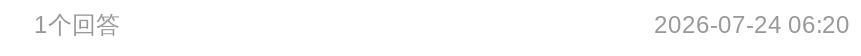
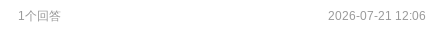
[654,11,850,39] 2026-07-24 06:20 -> [328,9,426,23] 2026-07-21 12:06

